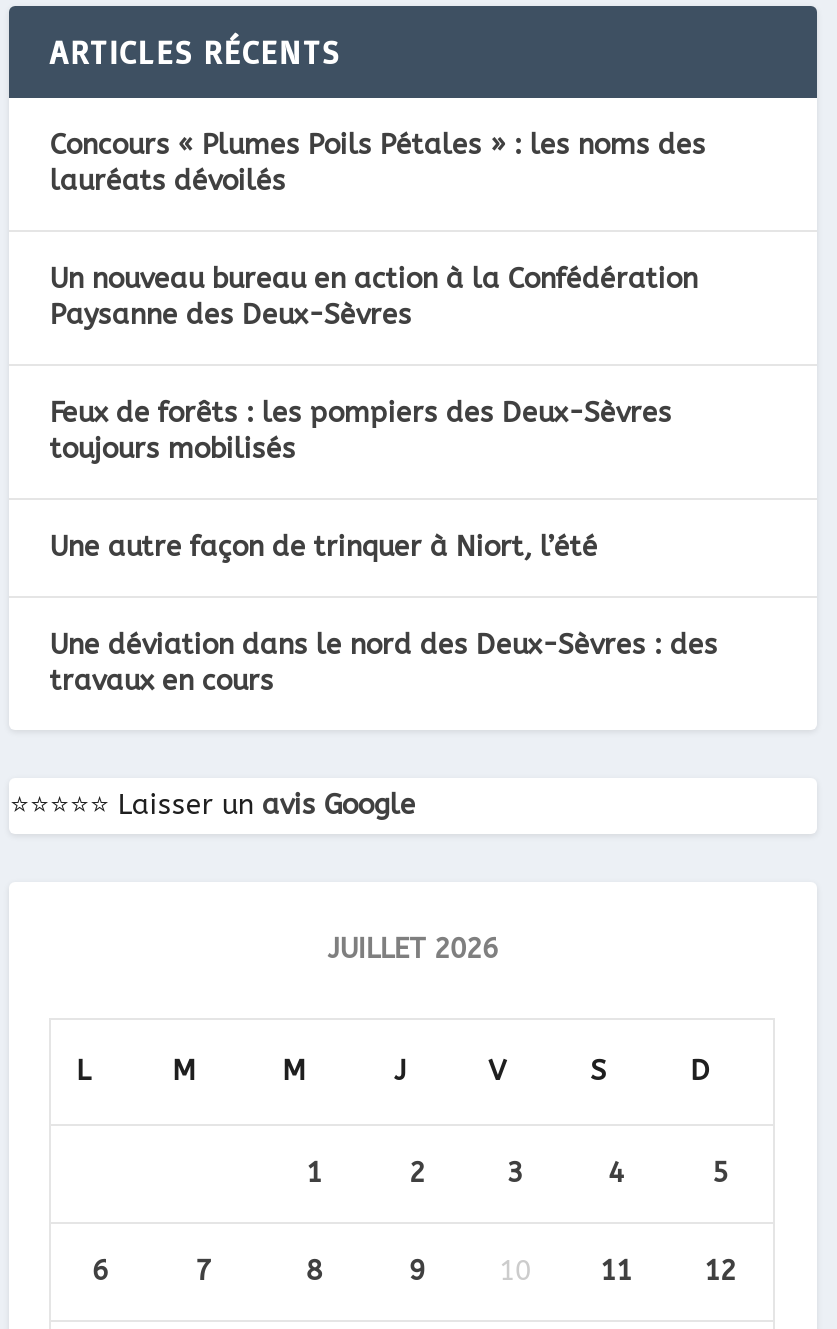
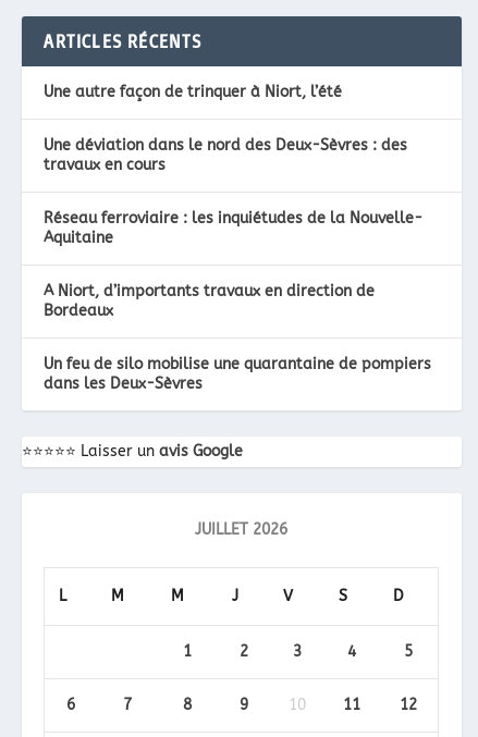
[50,128,706,466] Concours « Plumes Poils Pétales » : les noms des | lauréats dévoilés | Un nouveau bureau en action à la Confédération | Paysanne des Deux-Sèvres | Feux de forêts : les pompiers des Deux-Sèvres | toujours mobilisés -> none
moved [50,530,718,698] -> [44,83,408,174]: Une autre façon de trinquer à Niort, l’été | Une déviation dans le nord des Deux-Sèvres : des | travaux en cours
none -> [44,209,432,393] Réseau ferroviaire : les inquiétudes de la Nouvelle- | Aquitaine | A Niort, d’importants travaux en direction de | Bordeaux | Un feu de silo mobilise une quarantaine de pompiers | dans les Deux-Sèvres

